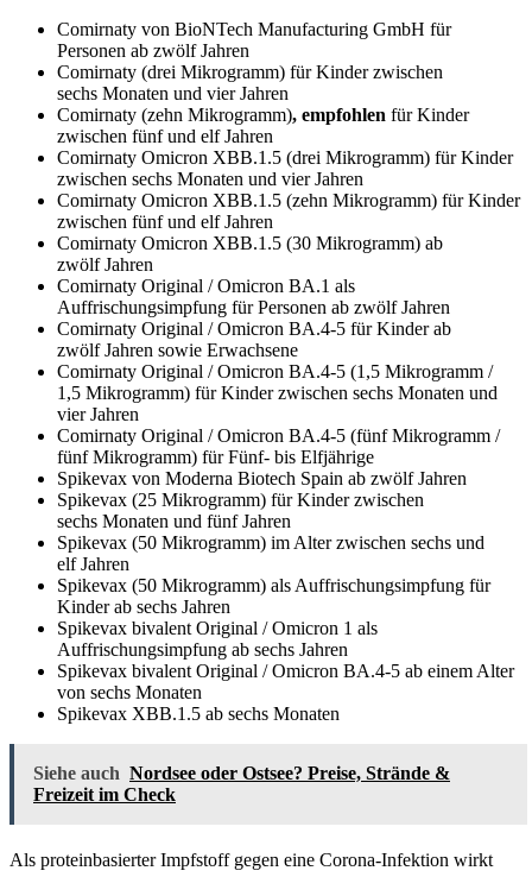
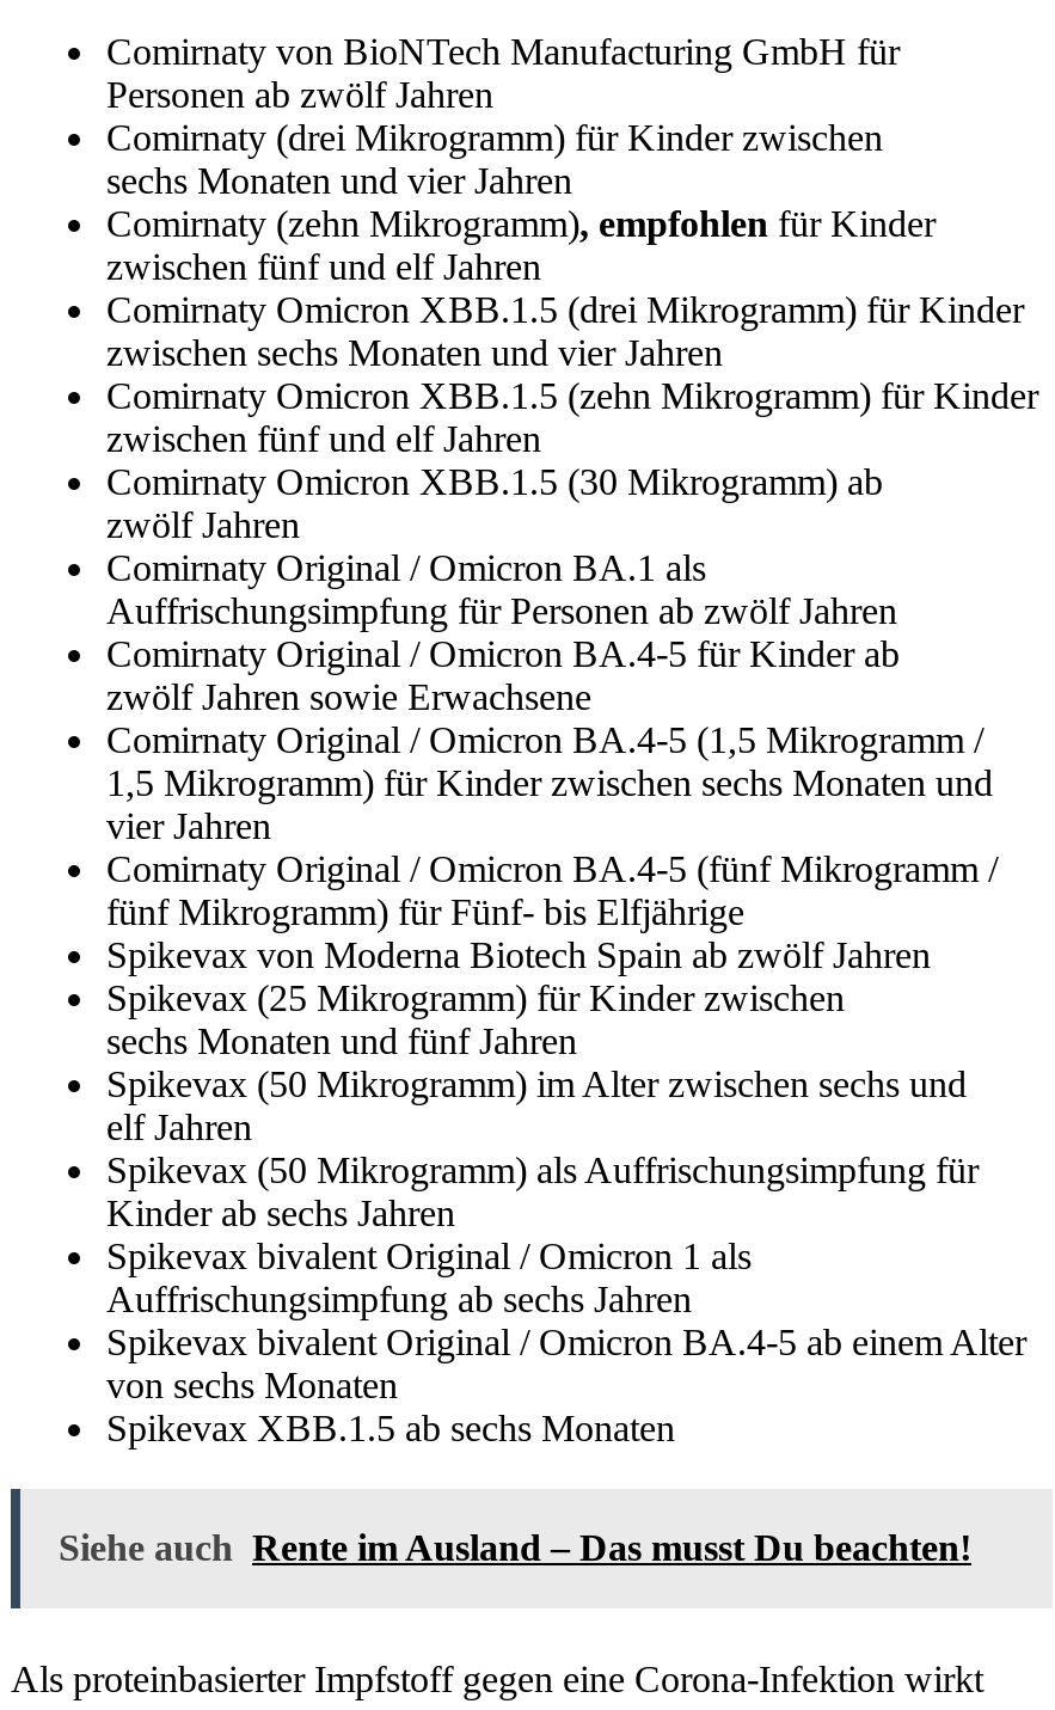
[33,762,450,804] Siehe auch Nordsee oder Ostsee? Preise, Strände & | Freizeit im Check -> [59,1526,971,1567] Siehe auch Rente im Ausland – Das musst Du beachten!

